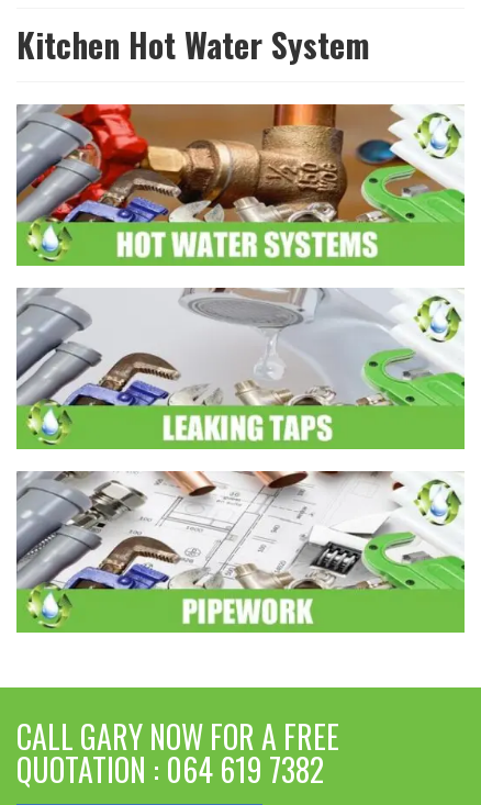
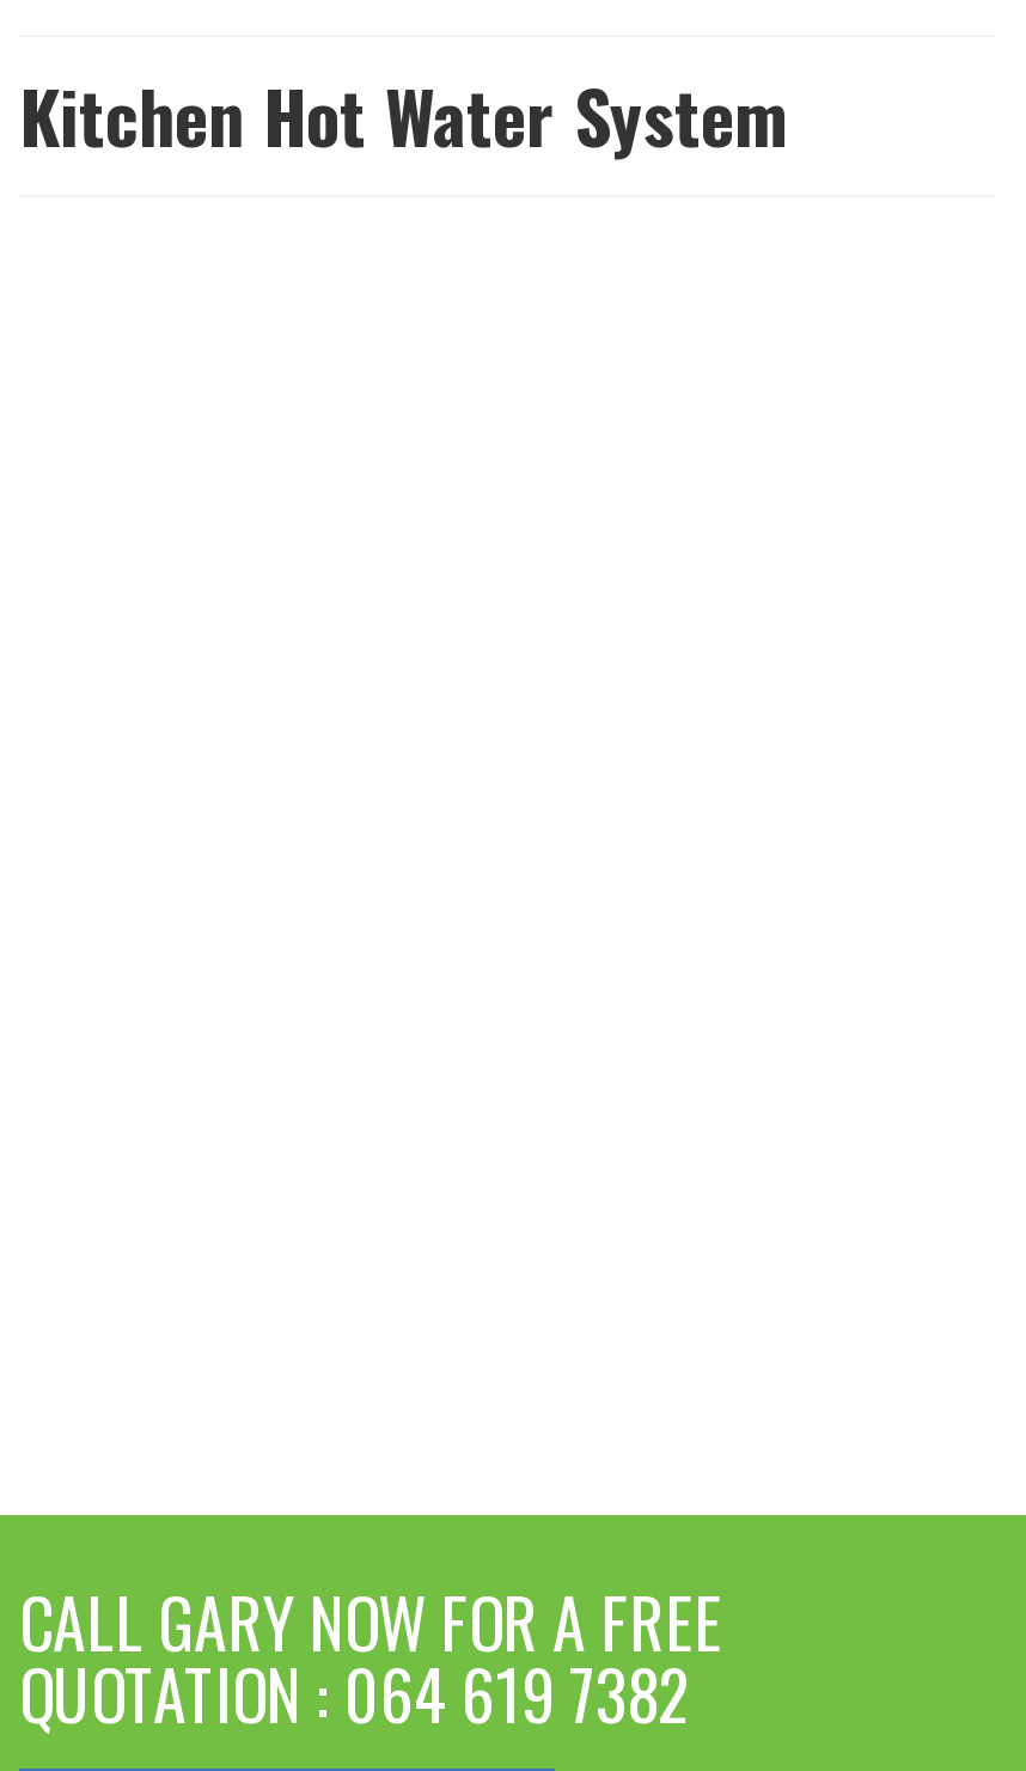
[15,103,466,267] [image] -> none
[15,287,466,450] [image] -> none
[15,470,466,634] [image] -> none

